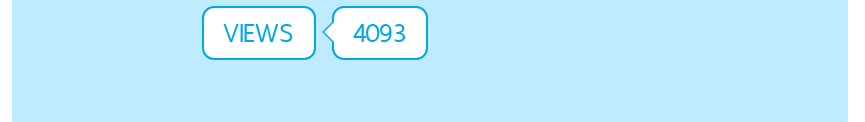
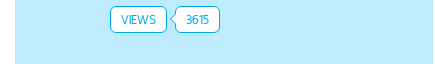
[223,9,405,53] VIEWS 4093 -> [121,7,209,29] VIEWS 3615

